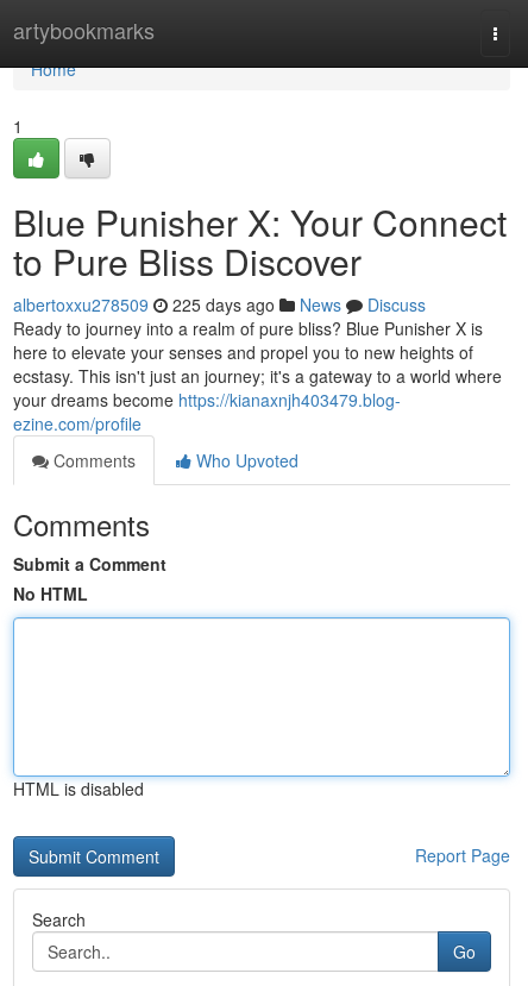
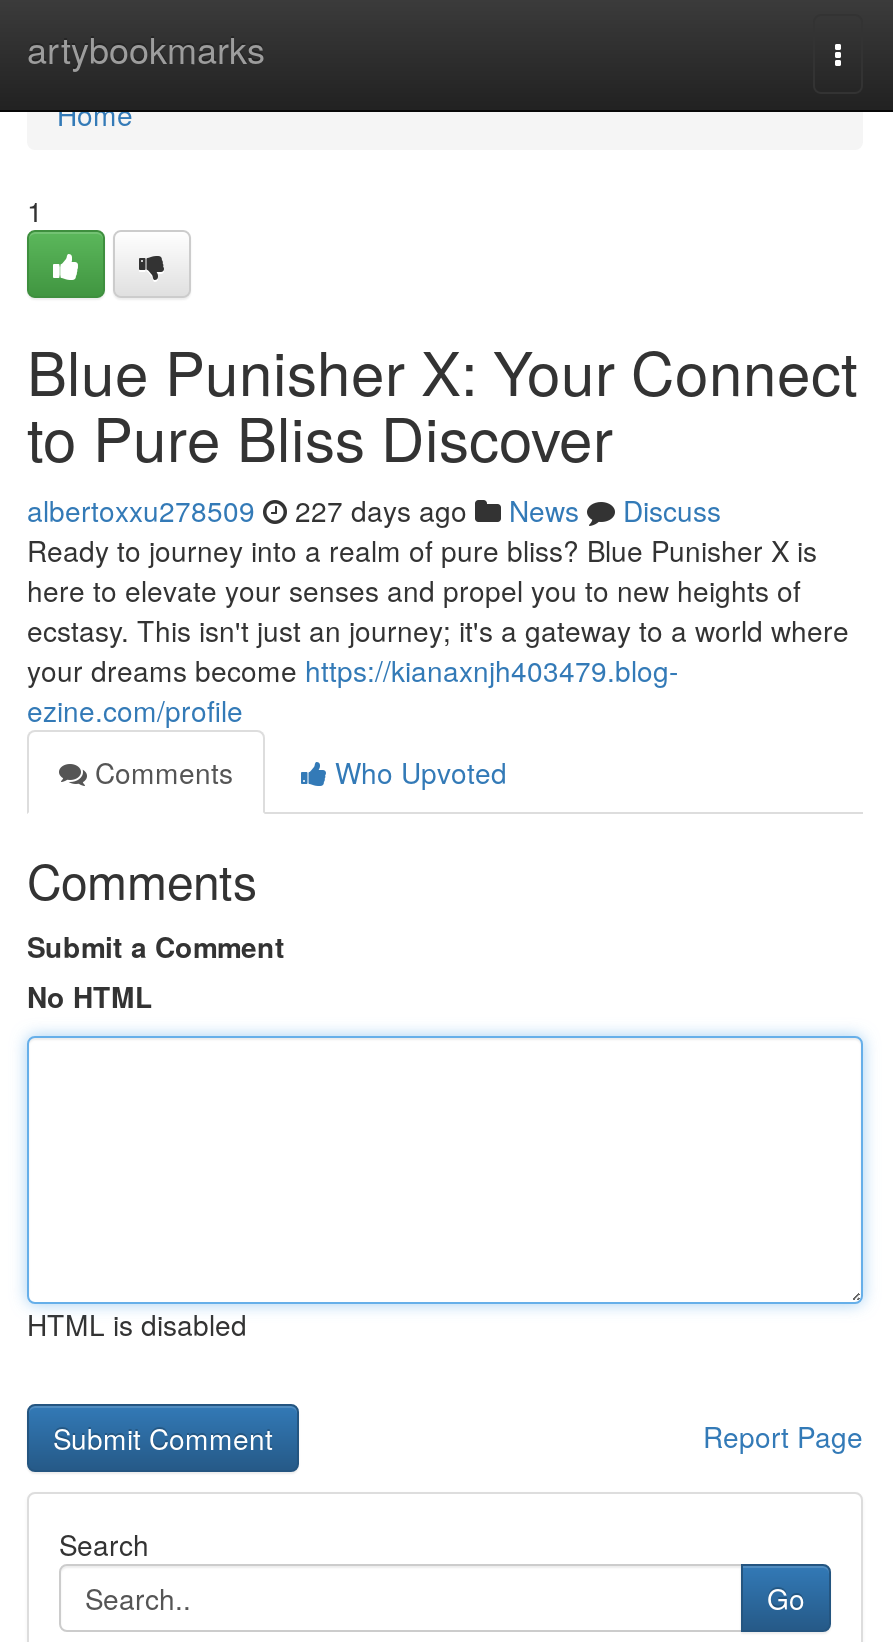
[13,293,426,316] albertoxxu278509 225 days ago News Discuss -> [27,490,721,530] albertoxxu278509 227 days ago News Discuss

